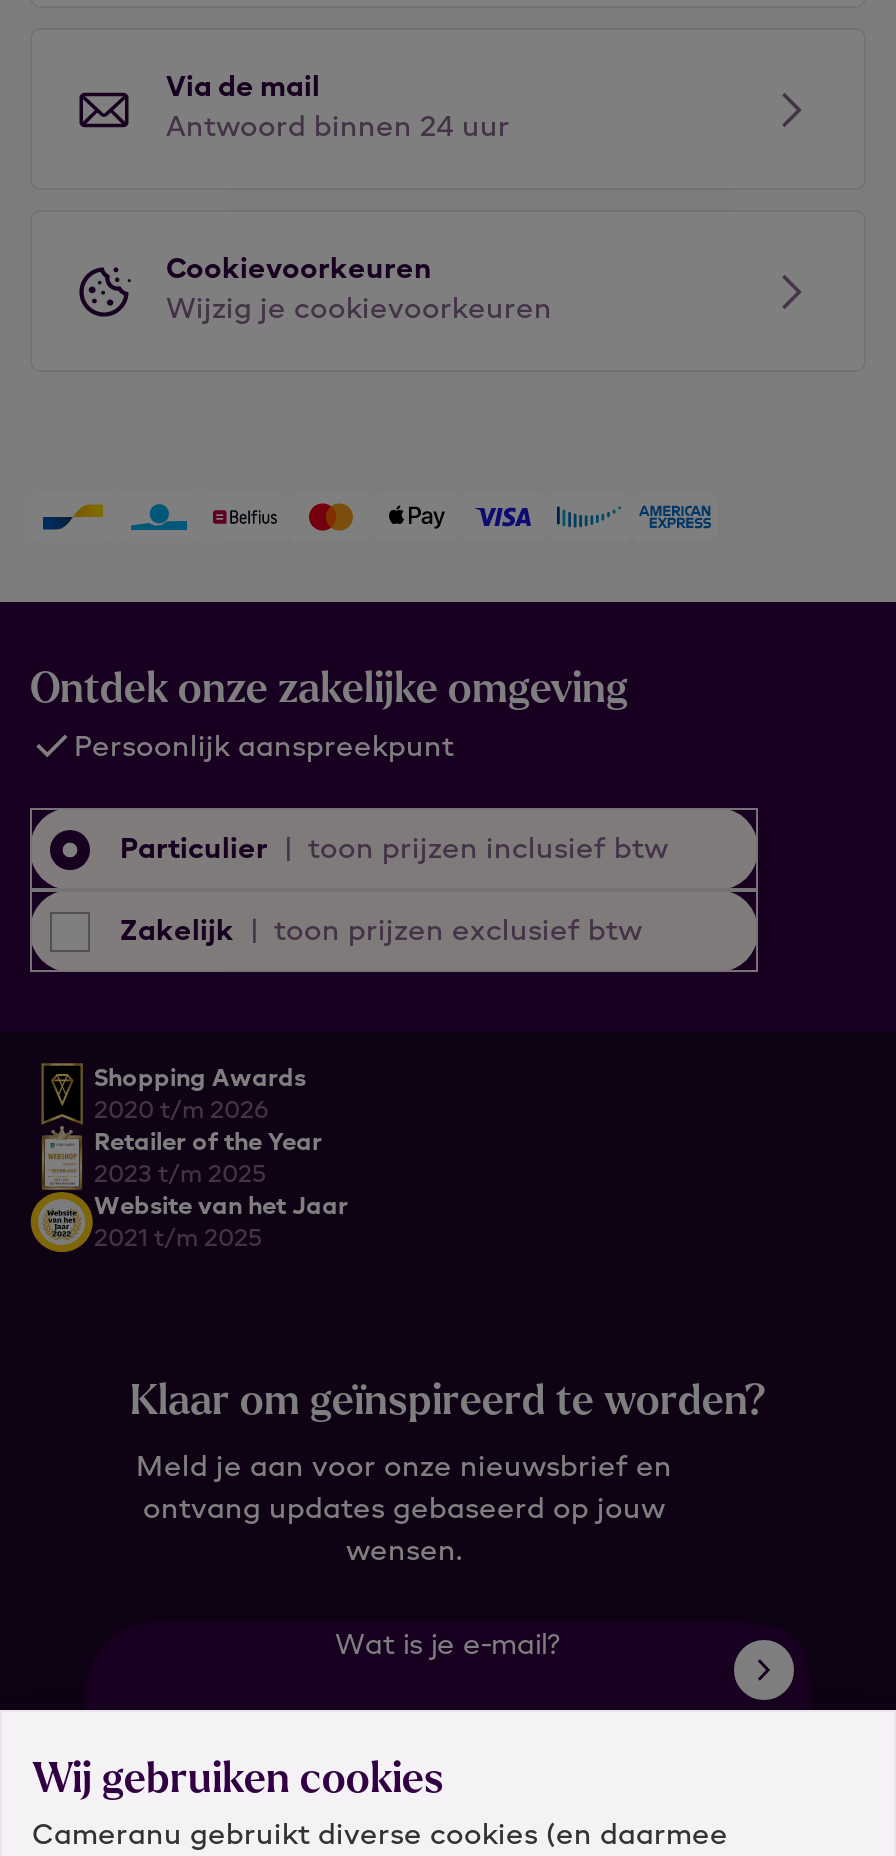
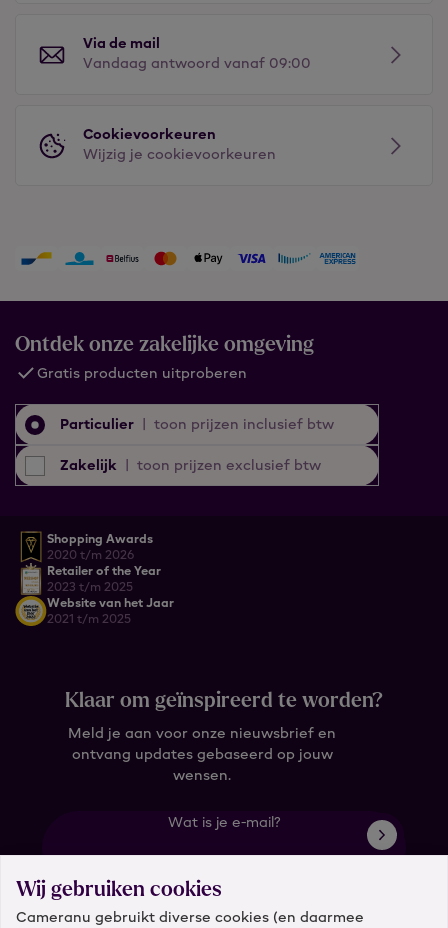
[166,110,510,144] Antwoord binnen 24 uur -> [83,55,311,72] Vandaag antwoord vanaf 09:00
[74,729,454,763] Persoonlijk aanspreekpunt -> [37,364,247,381] Gratis producten uitproberen

